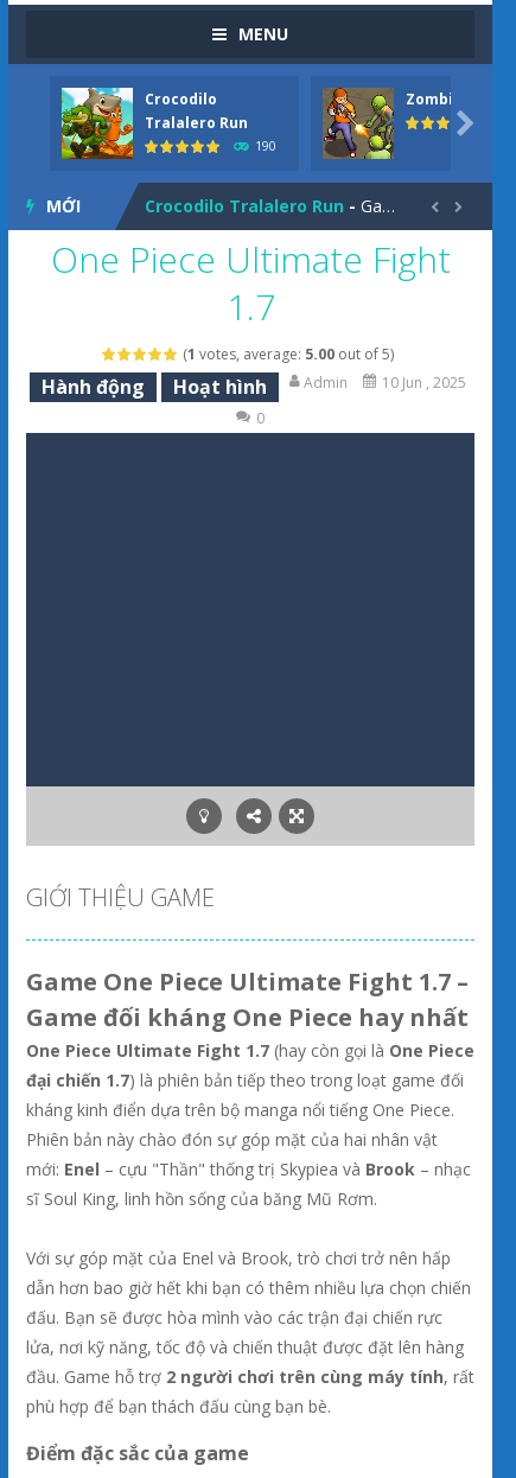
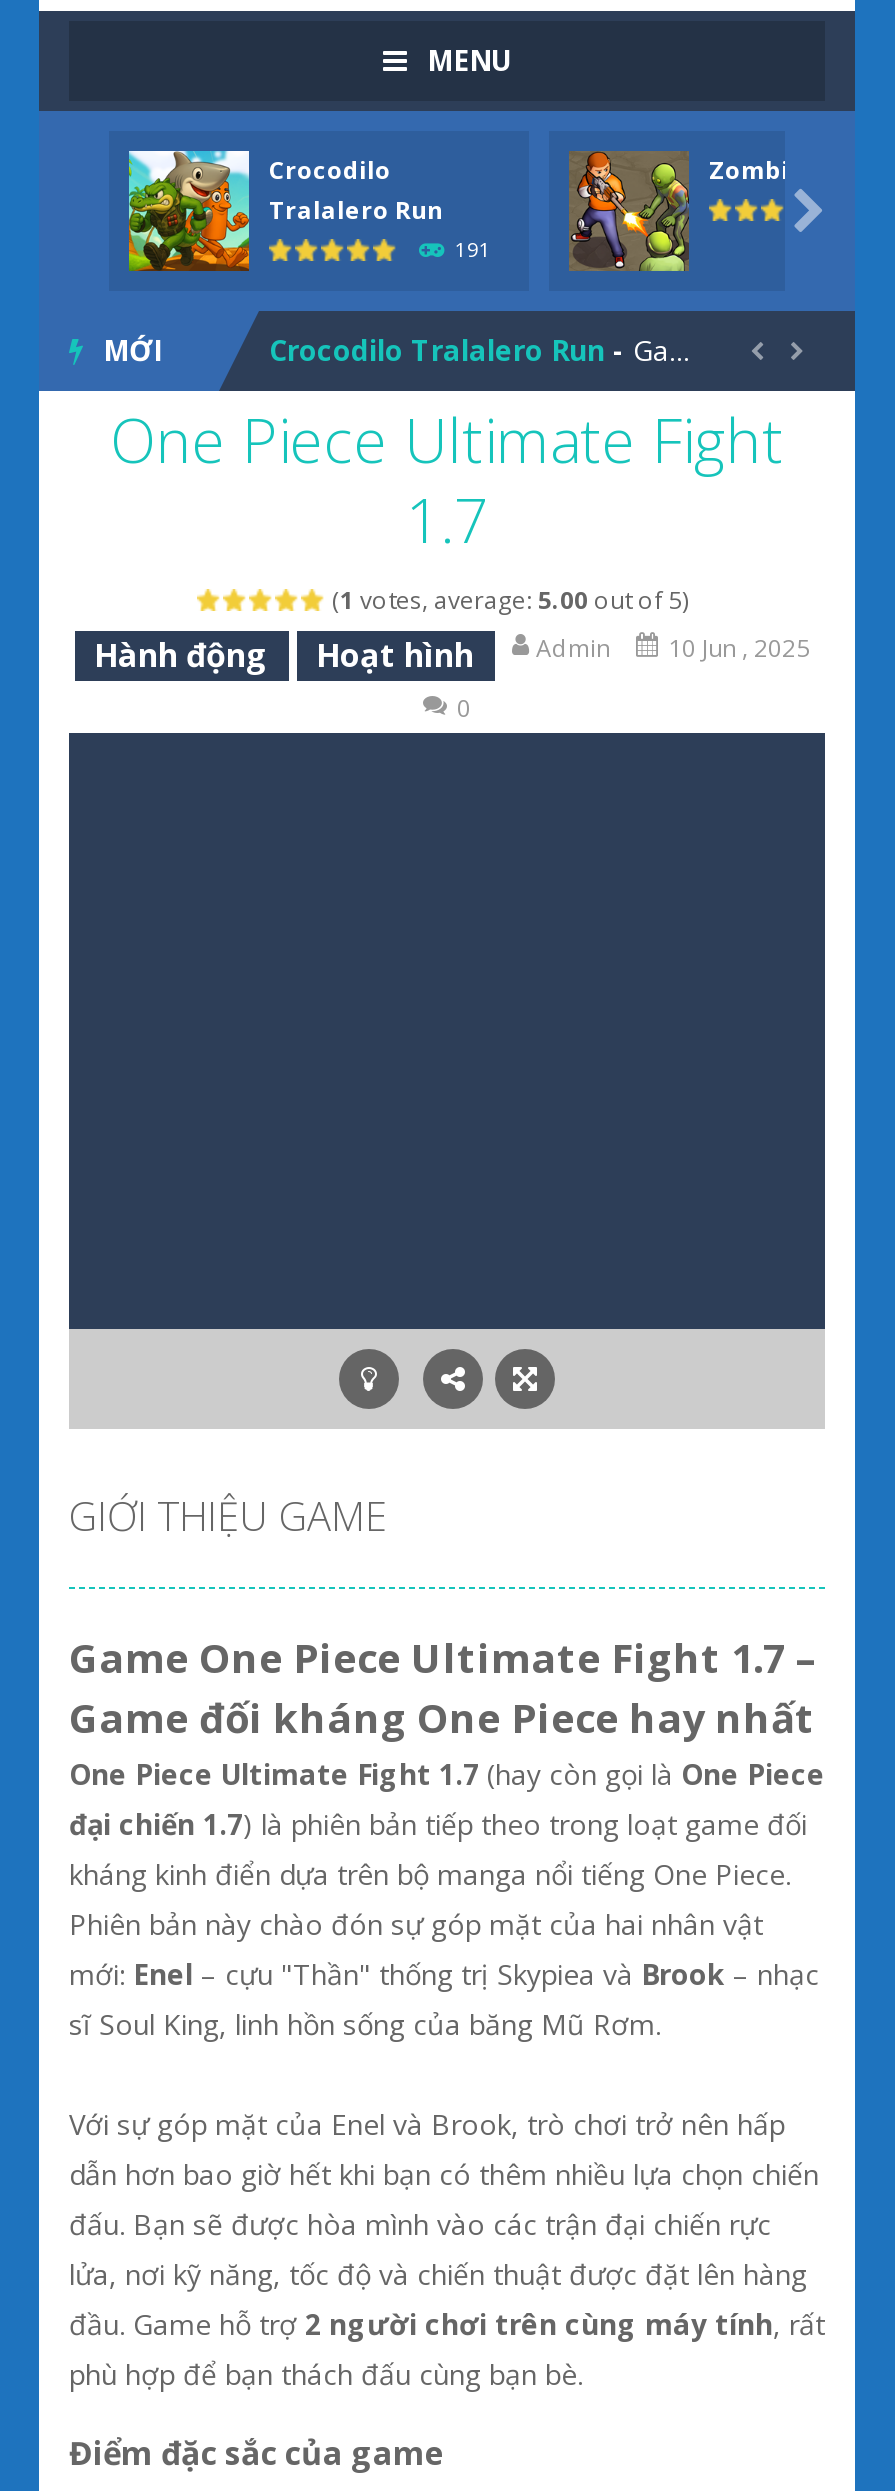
[255,137,276,154] 190 -> [455,234,491,262] 191

